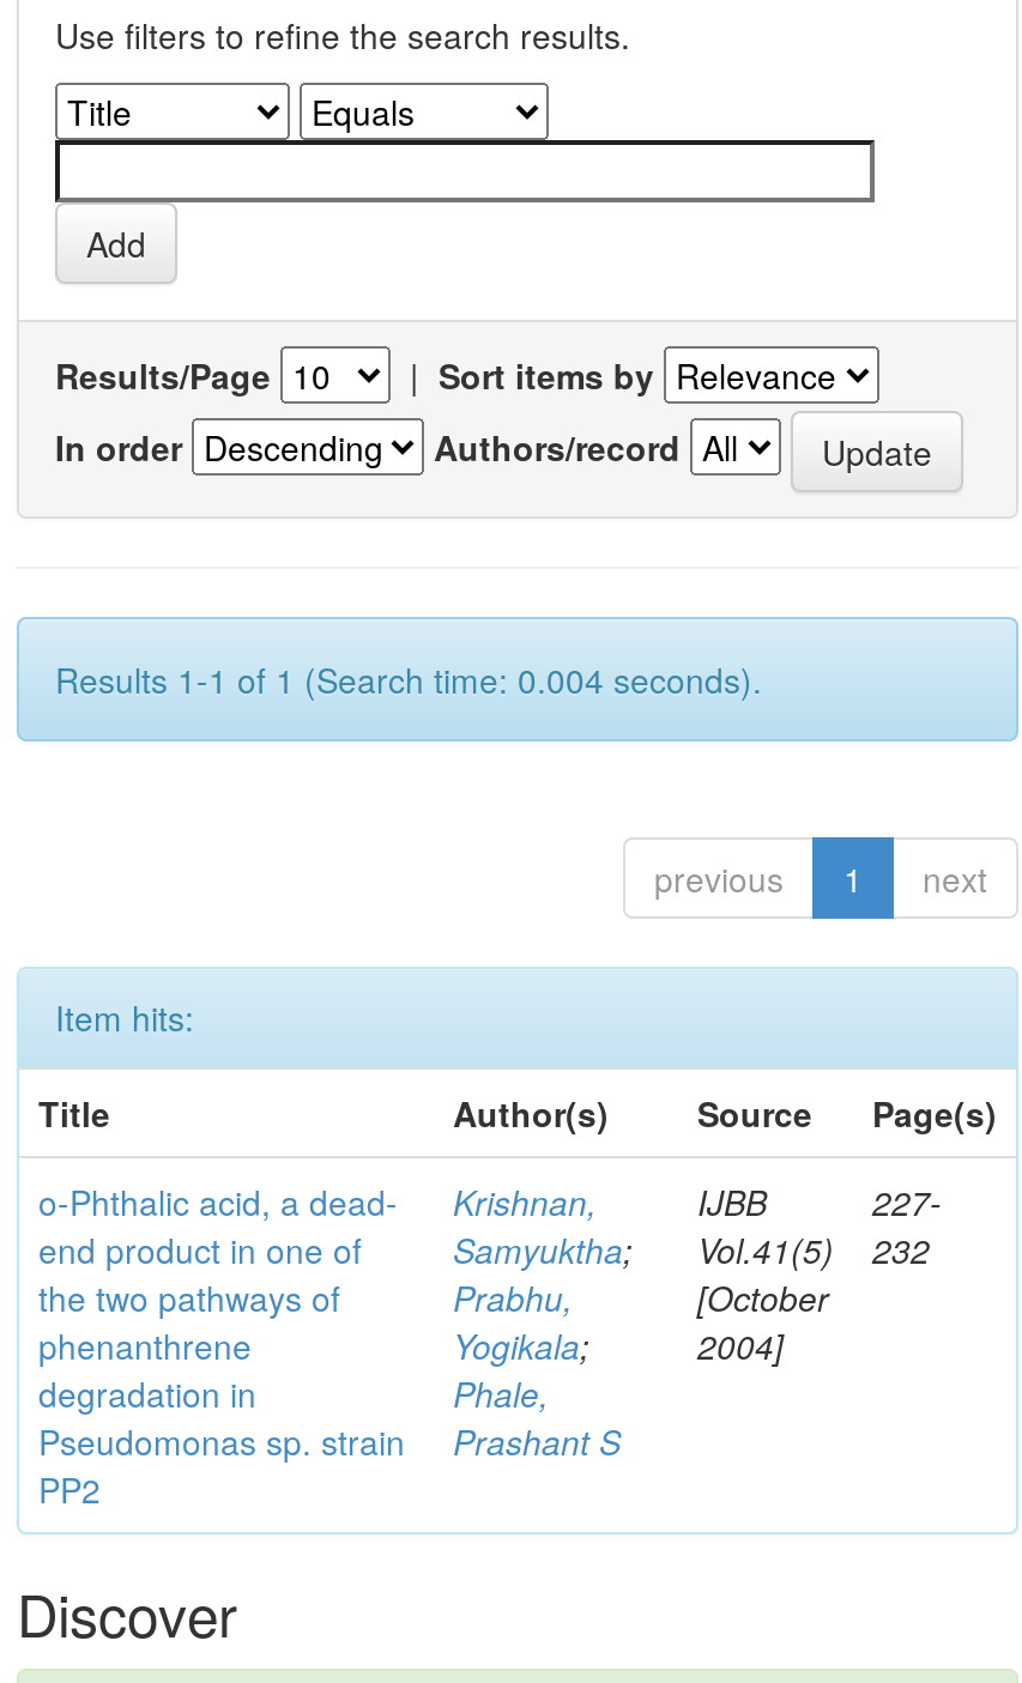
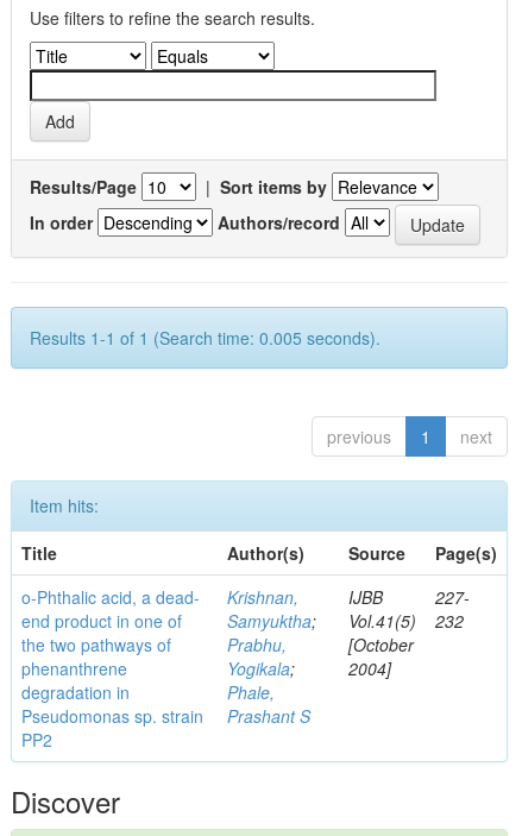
[55,655,762,703] Results 1-1 of 1 (Search time: 0.004 seconds). -> [30,326,381,350] Results 1-1 of 1 (Search time: 0.005 seconds).

